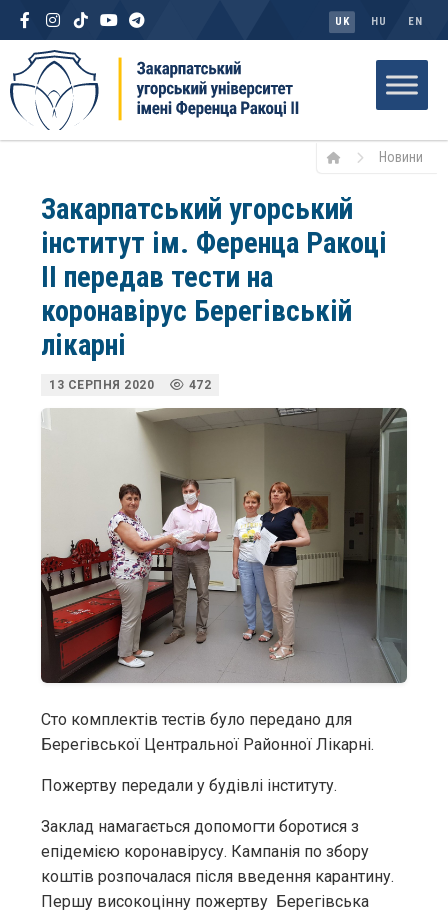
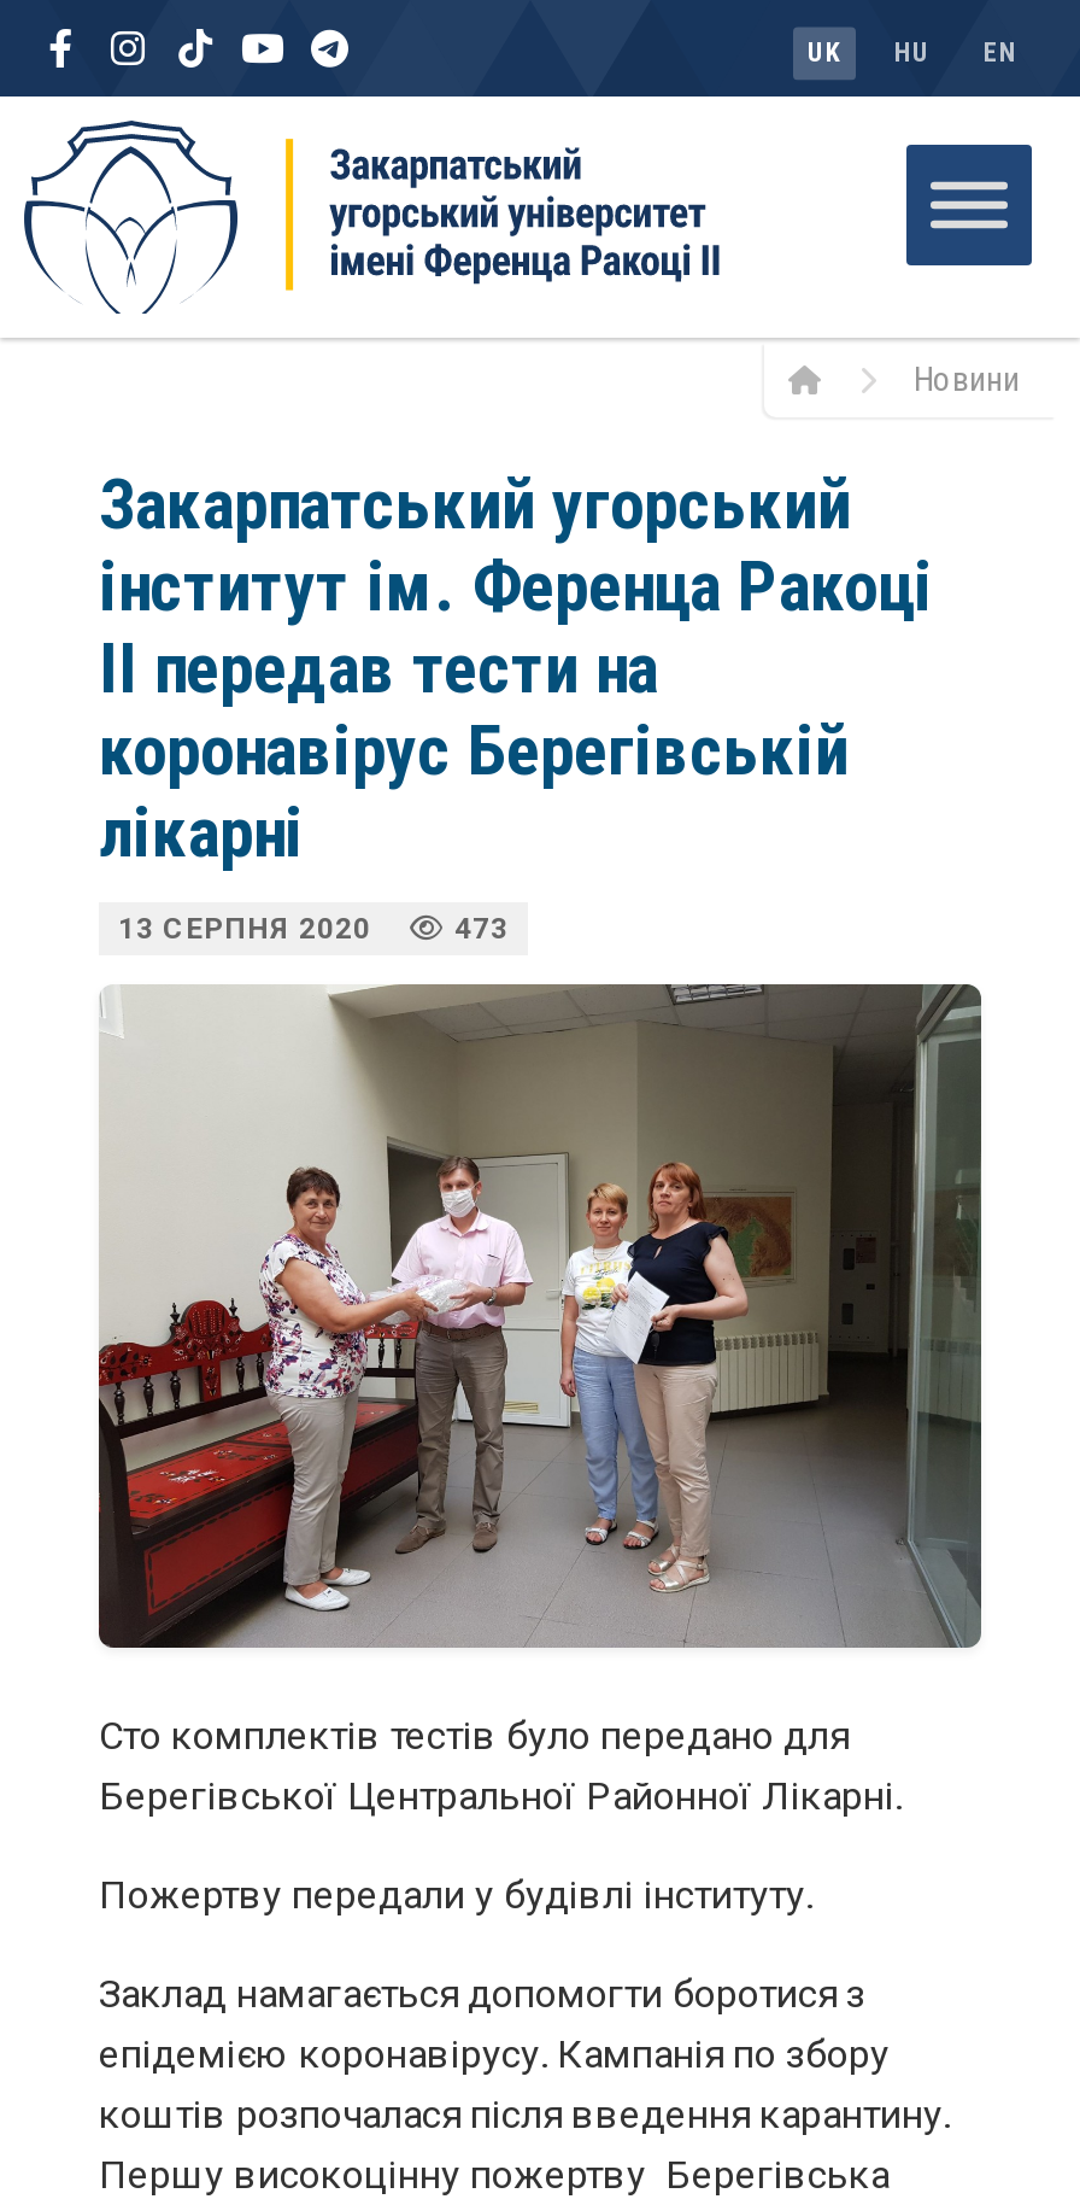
[188,377,211,391] 472 -> [454,911,509,944] 473

